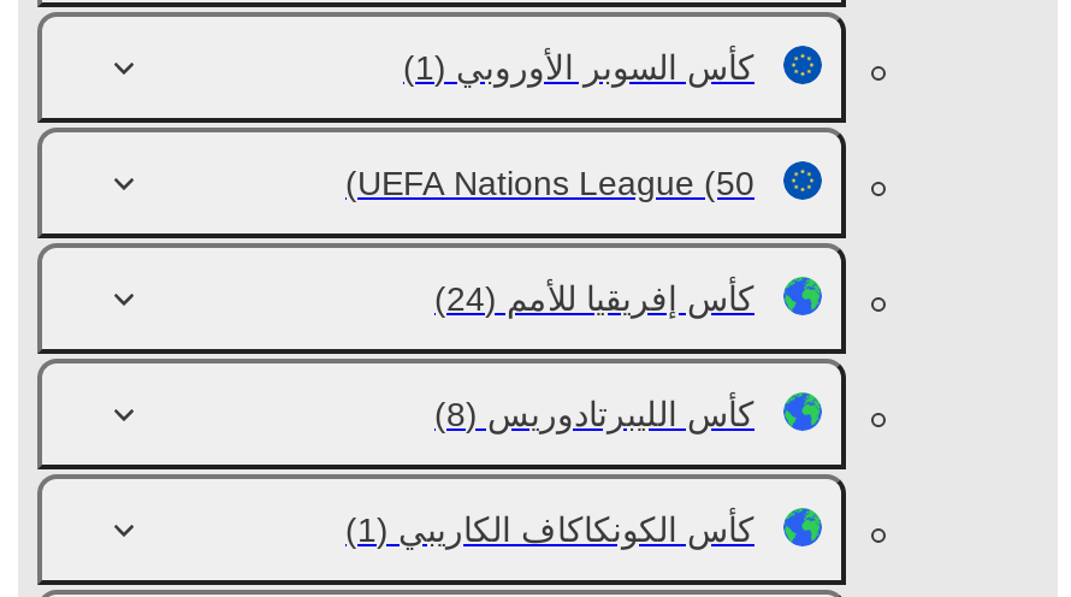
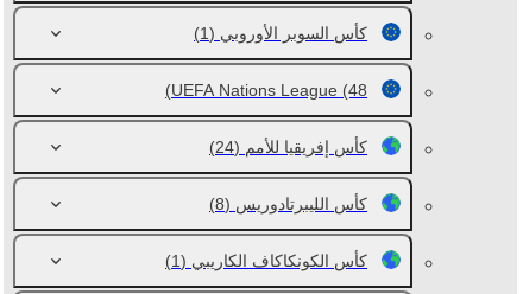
[357,164,755,202] UEFA Nations League (50) -> [171,81,367,100] UEFA Nations League (48)

